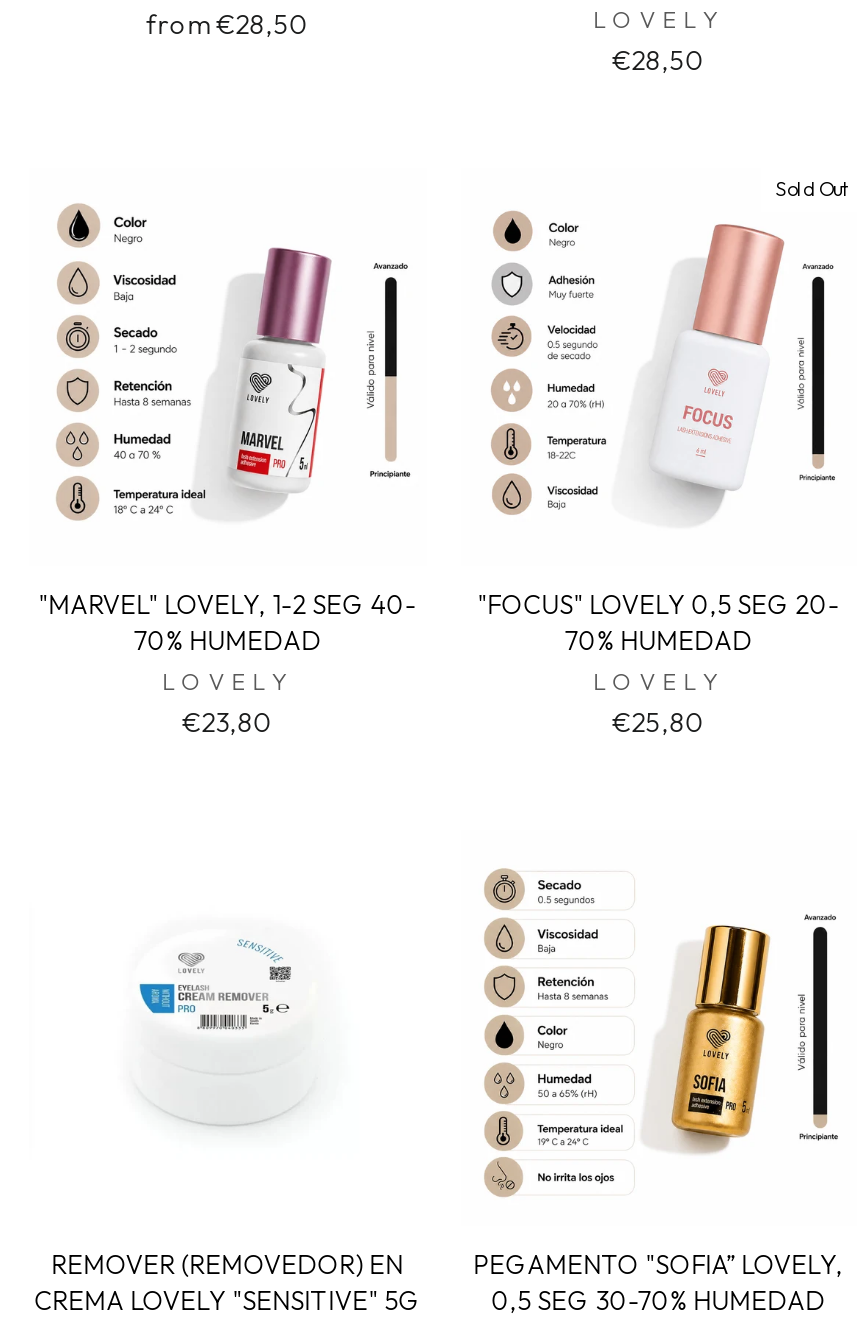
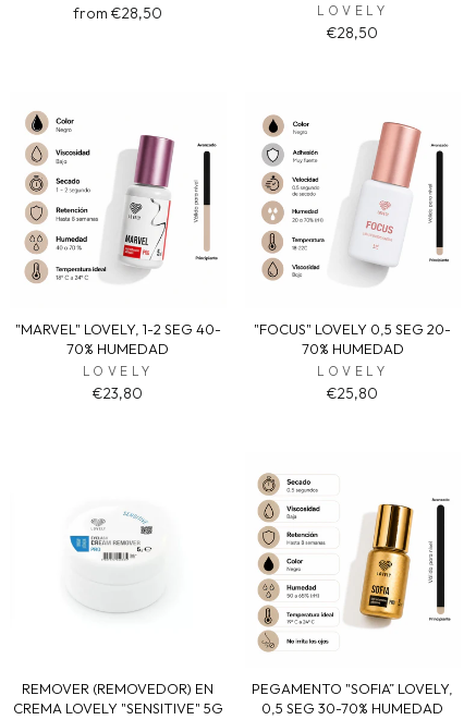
[775,176,847,202] Sold Out -> none

